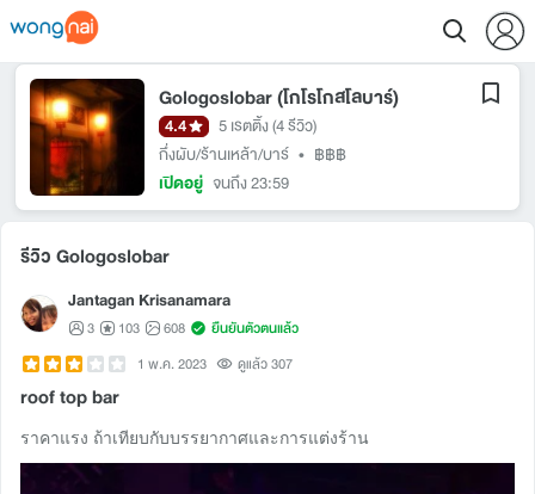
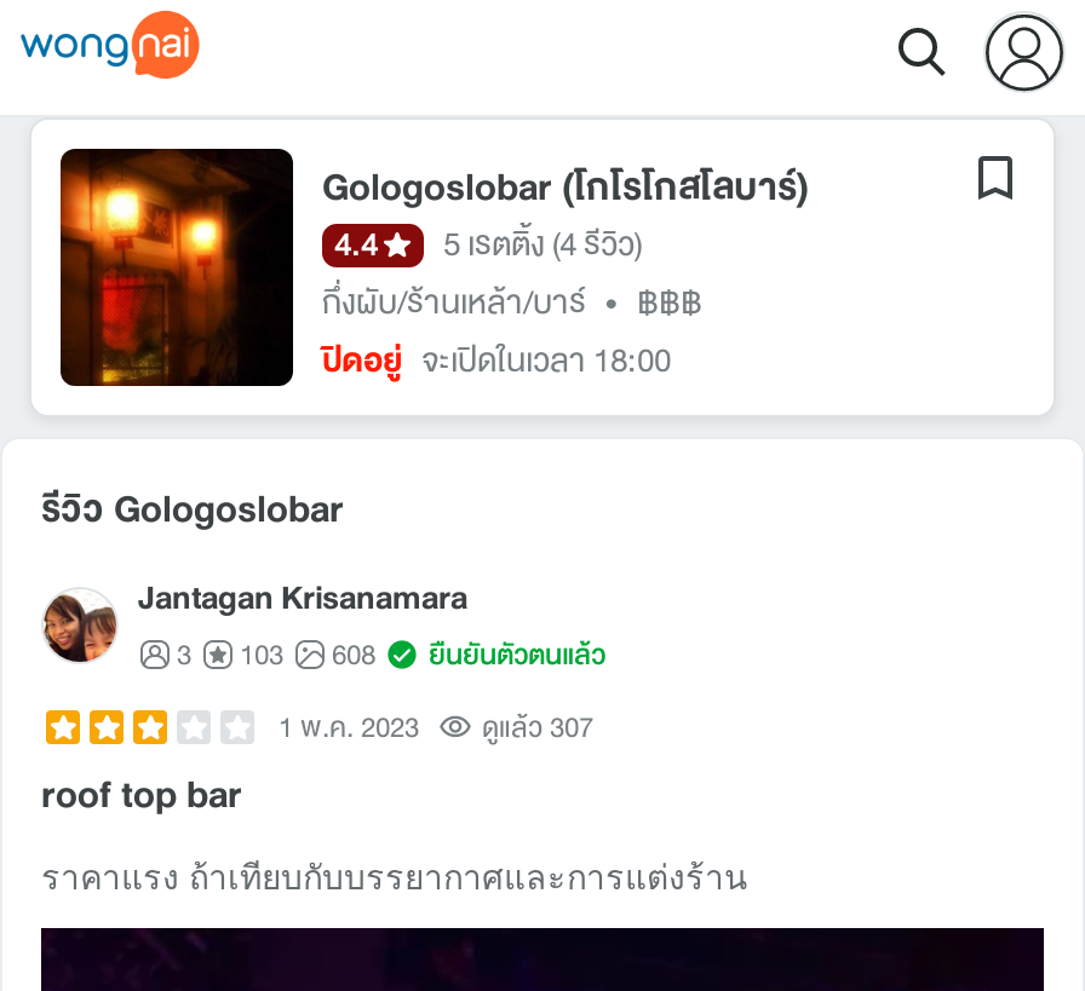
[159,171,289,196] เปิดอยู่ จนถึง 23:59 -> [322,335,671,386] ปิดอยู่ จะเปิดในเวลา 18:00

